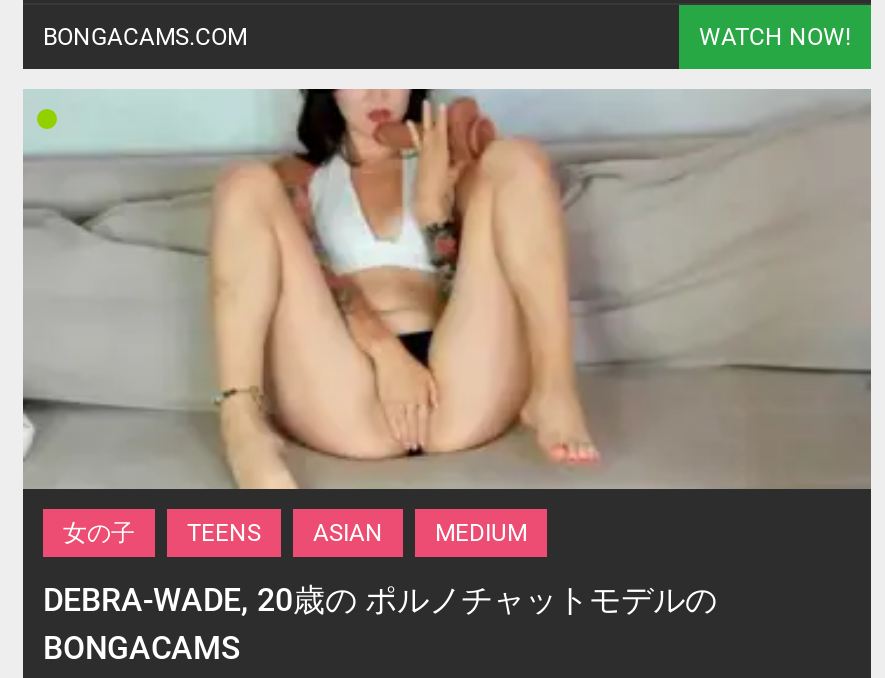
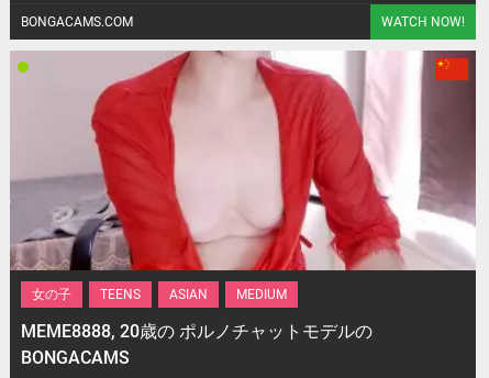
[23,87,873,491] [image] -> [10,51,476,271] [image]
[43,581,717,619] DEBRA-WADE, 20歳の ポルノチャットモデルの -> [21,321,373,342] MEME8888, 20歳の ポルノチャットモデルの

